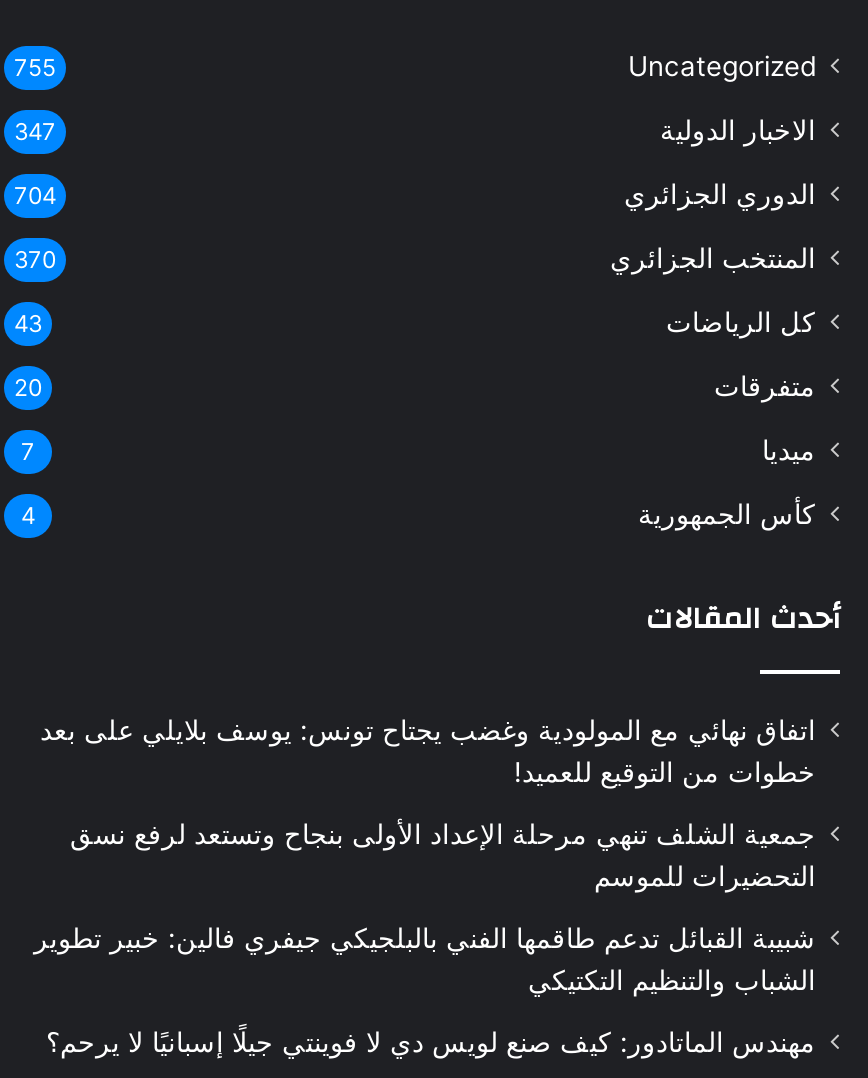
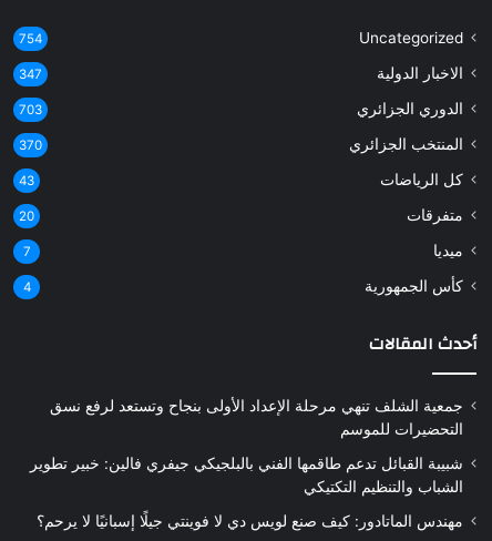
[14,53,56,81] 755 -> [19,31,42,46] 754
[14,181,56,209] 704 -> [19,102,42,117] 703
[40,713,816,787] اتفاق نهائي مع المولودية وغضب يجتاح تونس: يوسف بلايلي على بعد | خطوات من التوقيع للعميد! -> none

